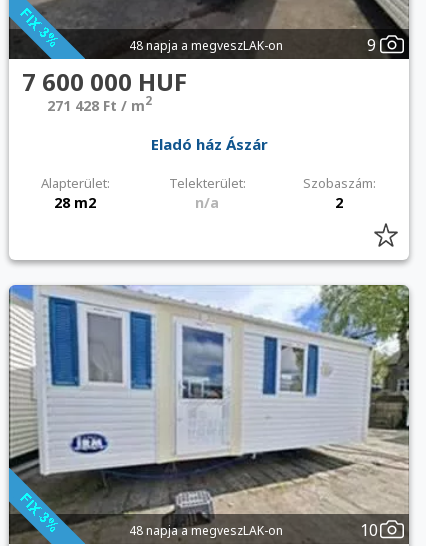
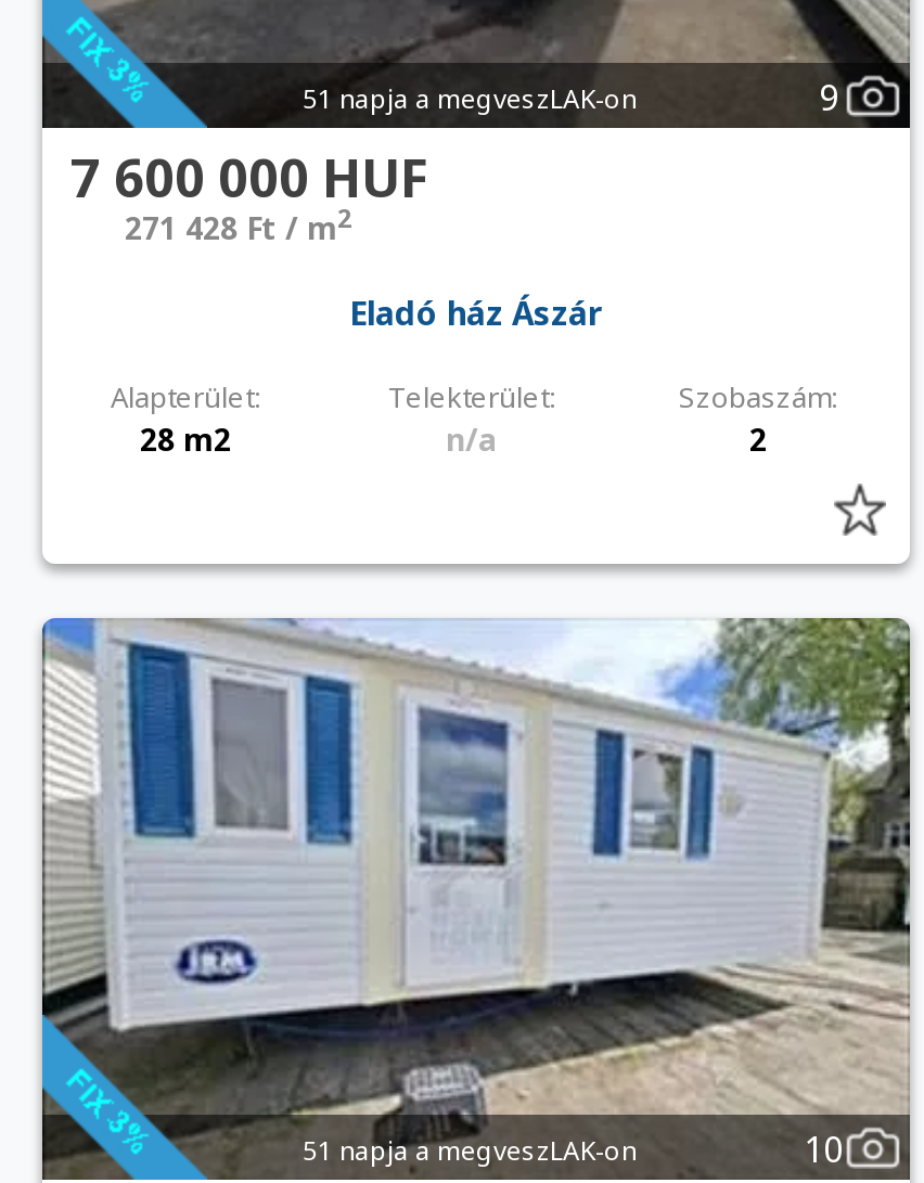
[129,37,283,54] 48 napja a megveszLAK-on -> [303,80,637,117] 51 napja a megveszLAK-on
[129,522,283,539] 48 napja a megveszLAK-on -> [303,1132,637,1169] 51 napja a megveszLAK-on

